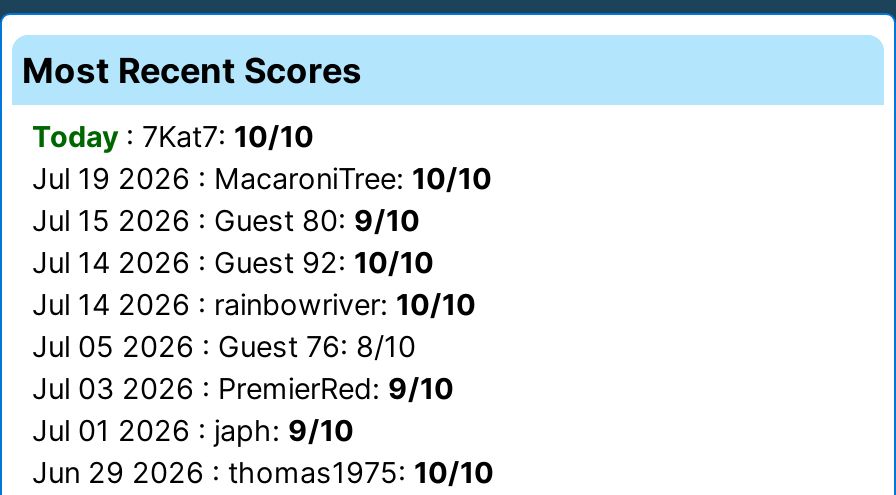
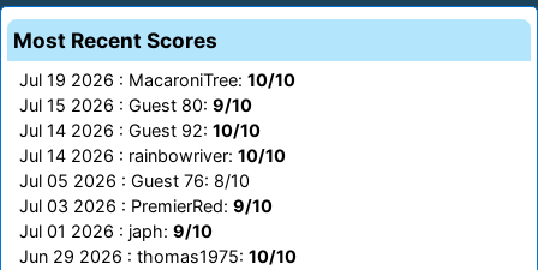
[32,119,314,153] Today: 7Kat7: 10/10 -> none

